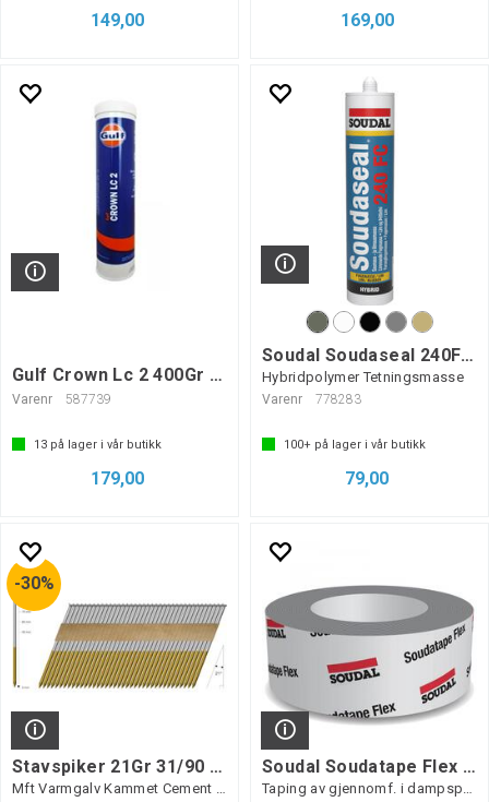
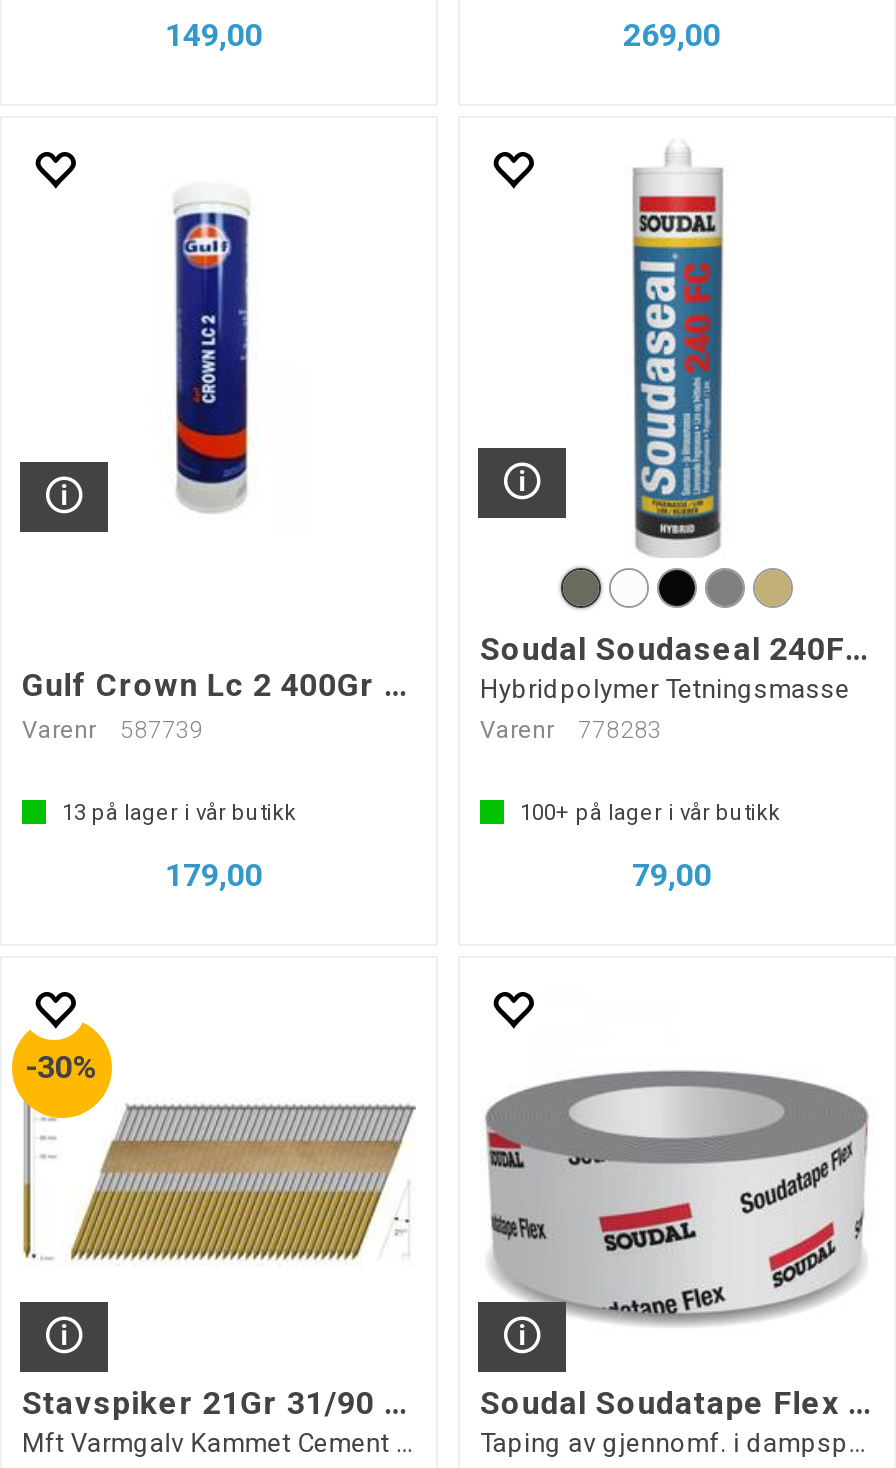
[340,10,393,30] 169,00 -> [623,16,721,54] 269,00

